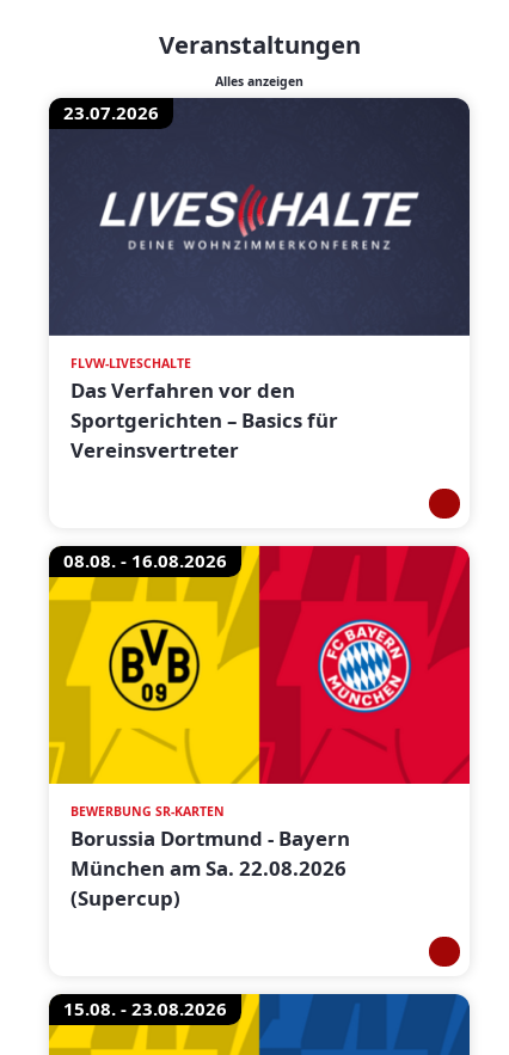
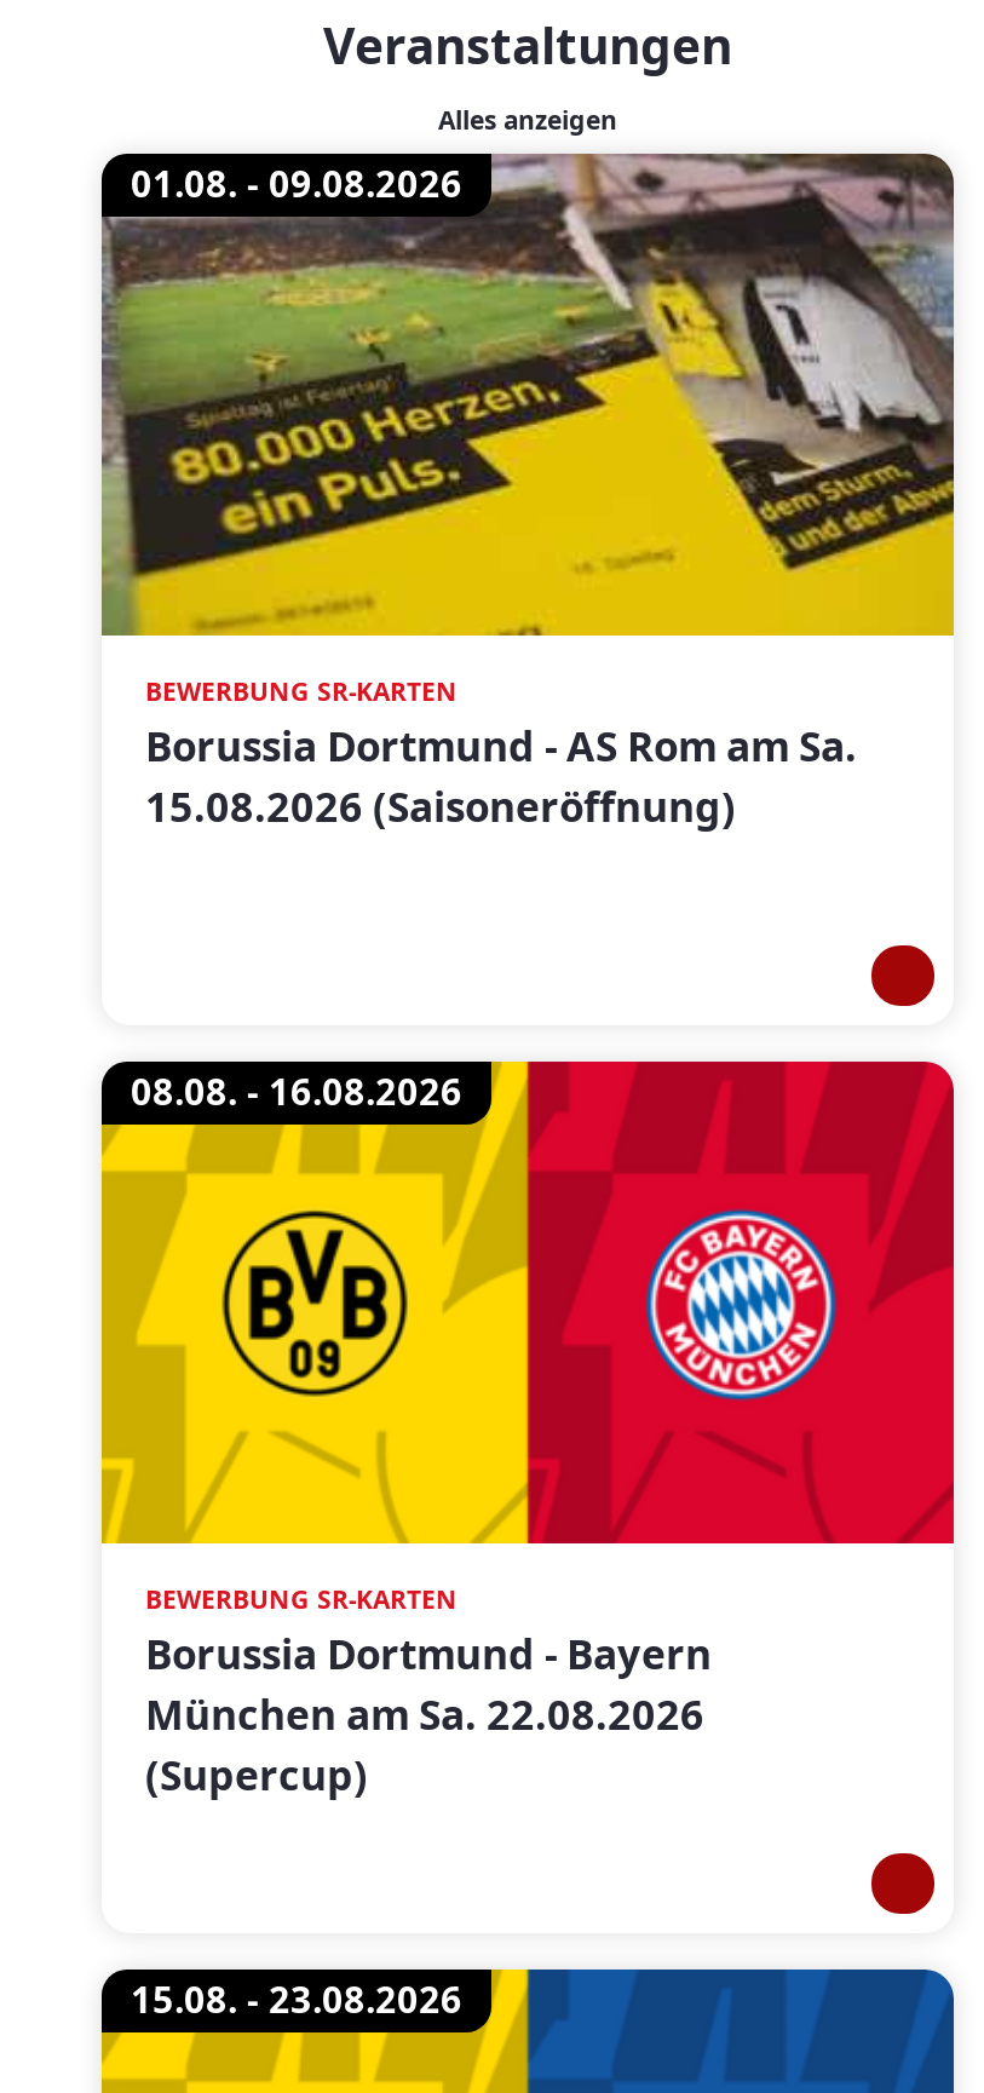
[48,97,471,337] [image] | 23.07.2026 -> [99,151,956,638] [image] | 01.08. - 09.08.2026
[70,355,338,464] FLVW-LIVESCHALTE | Das Verfahren vor den | Sportgerichten – Basics für | Vereinsvertreter -> [145,674,857,835] BEWERBUNG SR-KARTEN | Borussia Dortmund - AS Rom am Sa. | 15.08.2026 (Saisoneröffnung)

